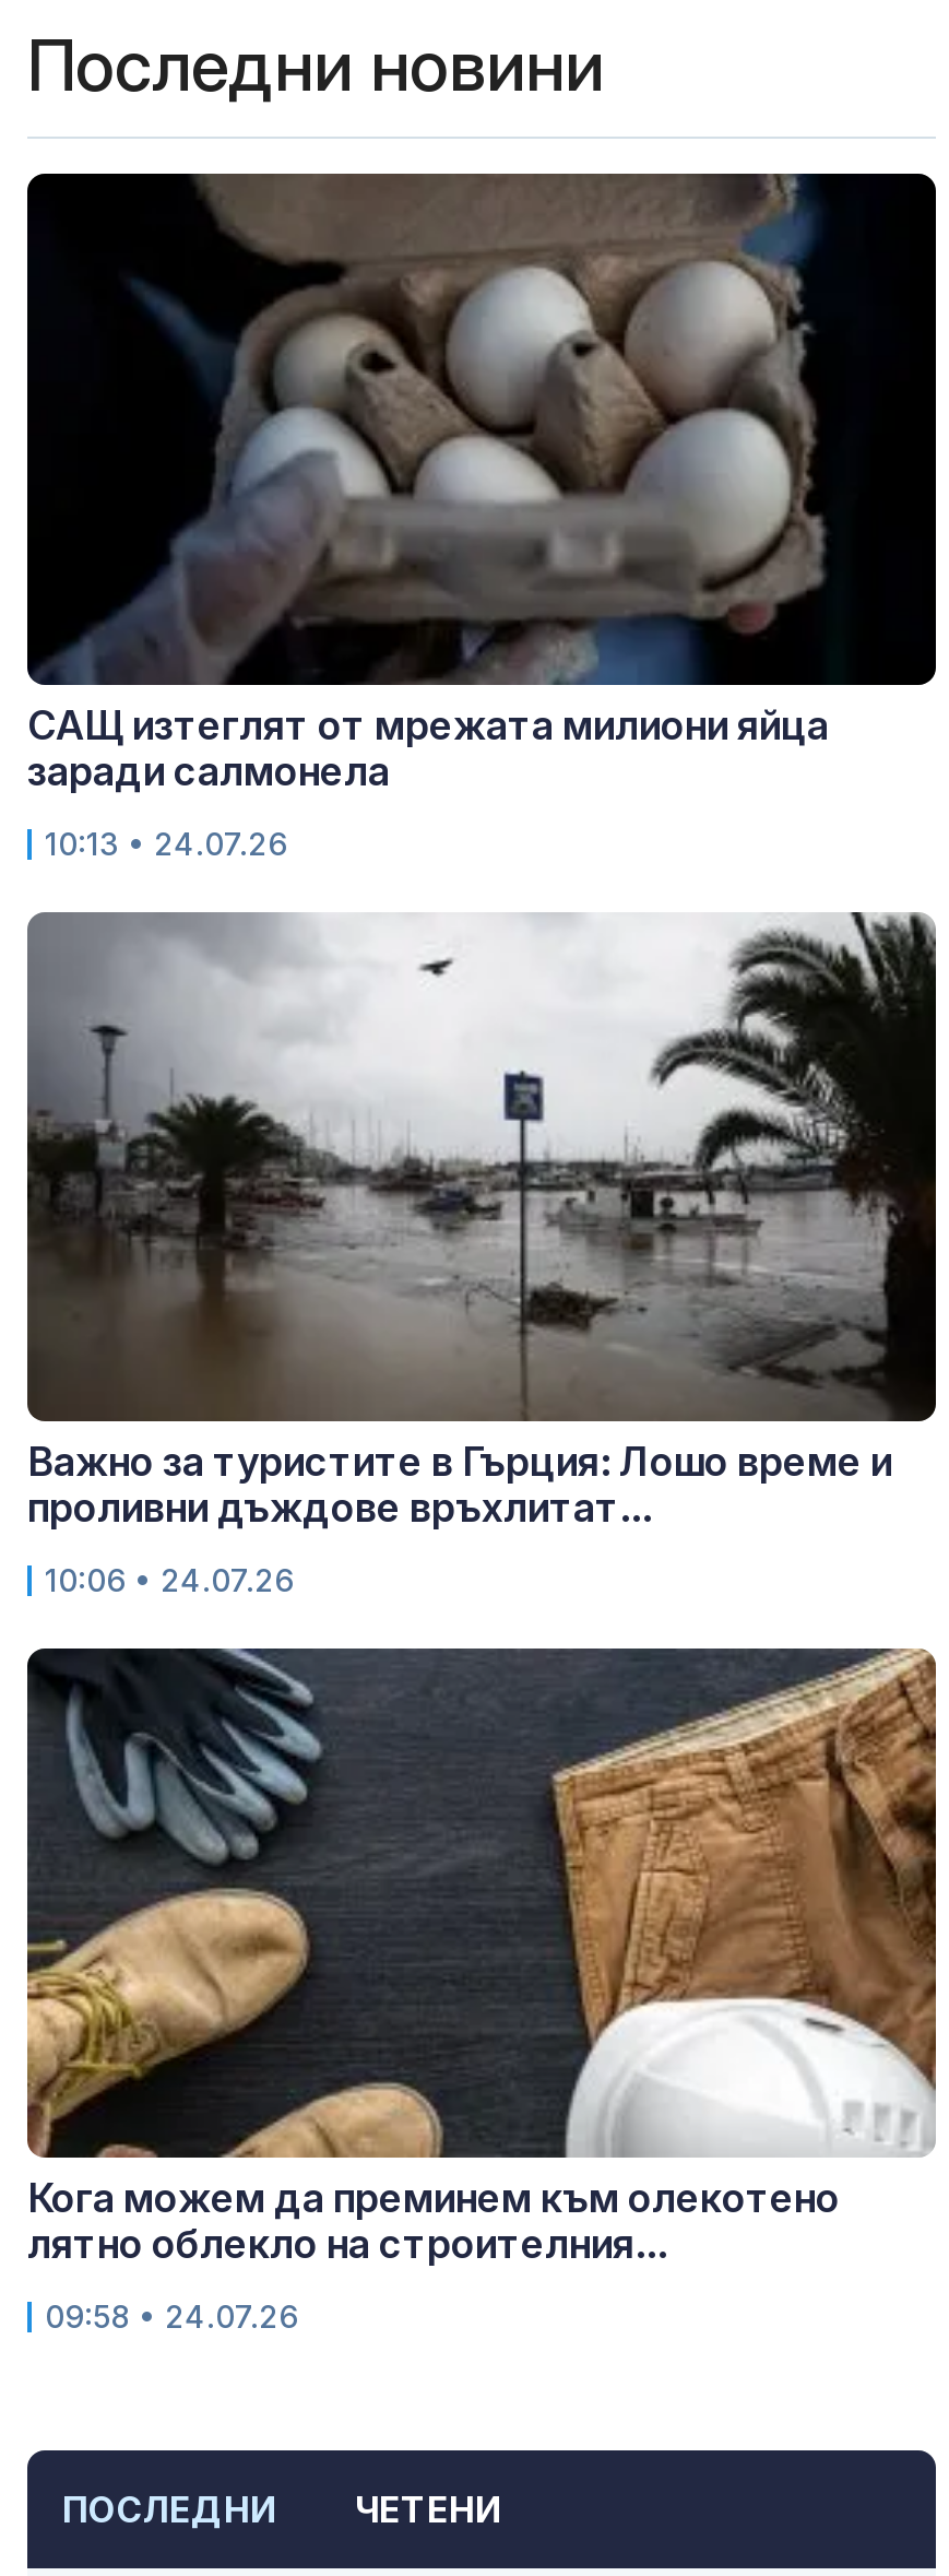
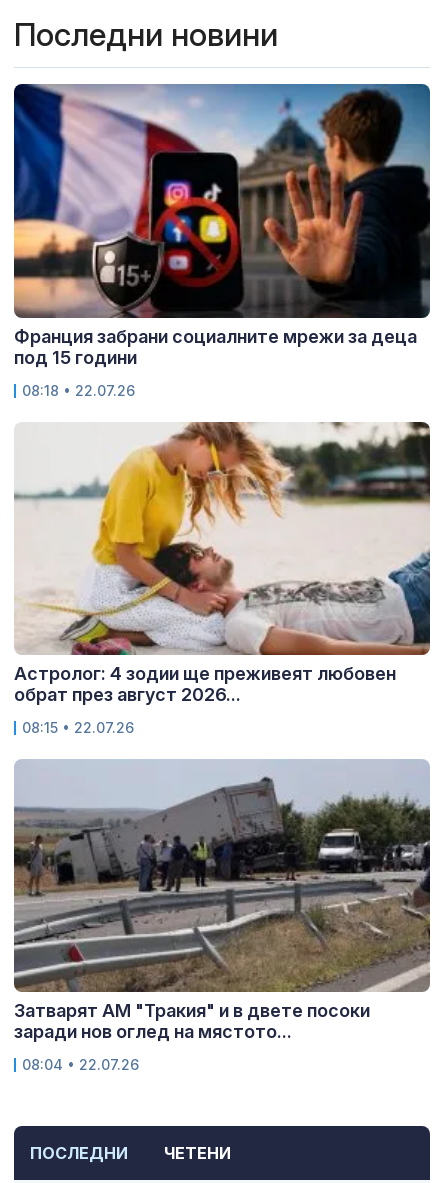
[25,172,938,794] [image] | САЩ изтеглят от мрежата милиони яйца | заради салмонела -> [13,83,431,368] [image] | Франция забрани социалните мрежи за деца | под 15 години
[45,824,287,861] 10:13 • 24.07.26 -> [22,382,135,399] 08:18 • 22.07.26
[25,910,938,1531] [image] | Важно за туристите в Гърция: Лошо време и | проливни дъждове връхлитат... -> [14,421,431,705] [image] | Астролог: 4 зодии ще преживеят любовен | обрат през август 2026...
[45,1561,294,1598] 10:06 • 24.07.26 -> [22,719,134,736] 08:15 • 22.07.26
[25,1646,938,2267] [image] | Кога можем да преминем към олекотено | лятно облекло на строителния... -> [13,759,430,1042] [image] | Затварят АМ "Тракия" и в двете посоки | заради нов оглед на мястото...
[45,2298,298,2335] 09:58 • 24.07.26 -> [22,1056,139,1073] 08:04 • 22.07.26

